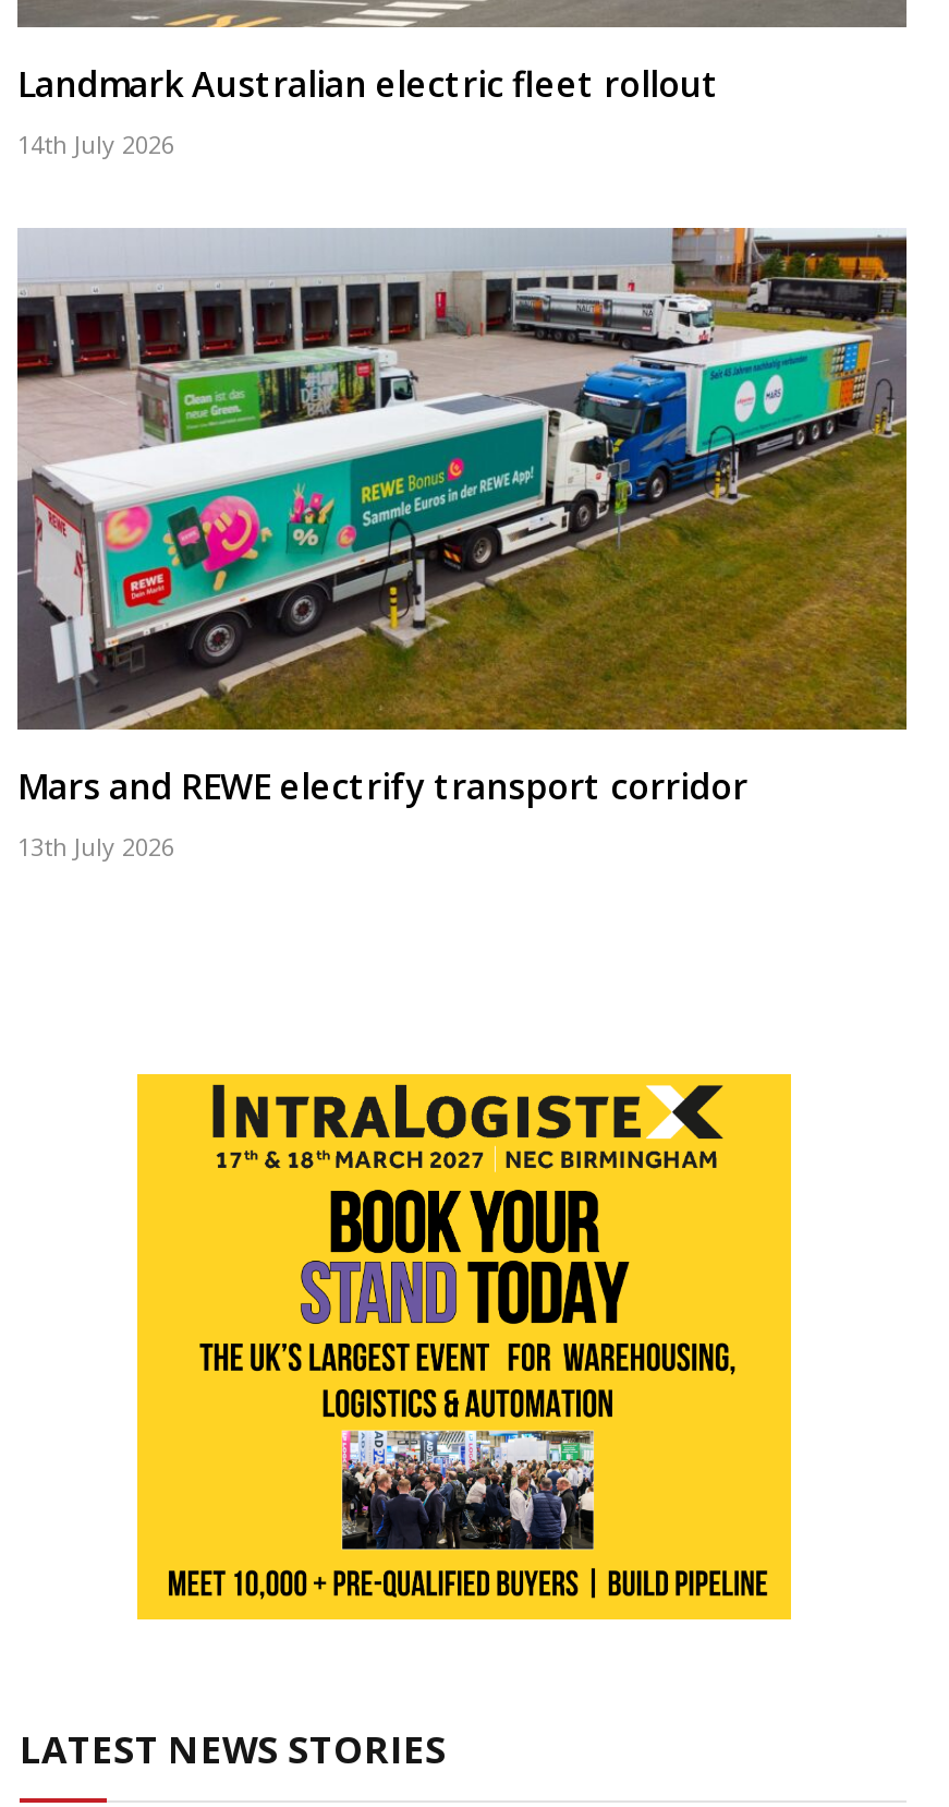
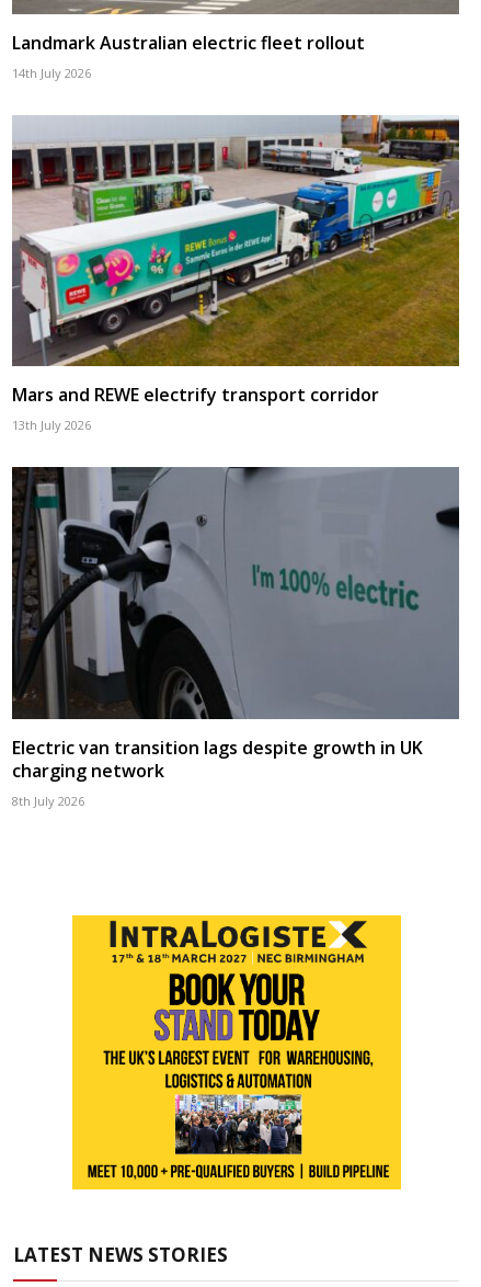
none -> [11,466,460,808] [image] | Electric van transition lags despite growth in UK | charging network | 8th July 2026

